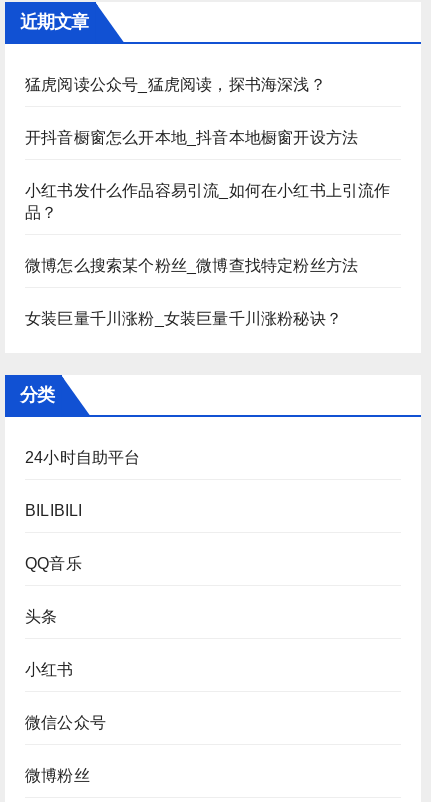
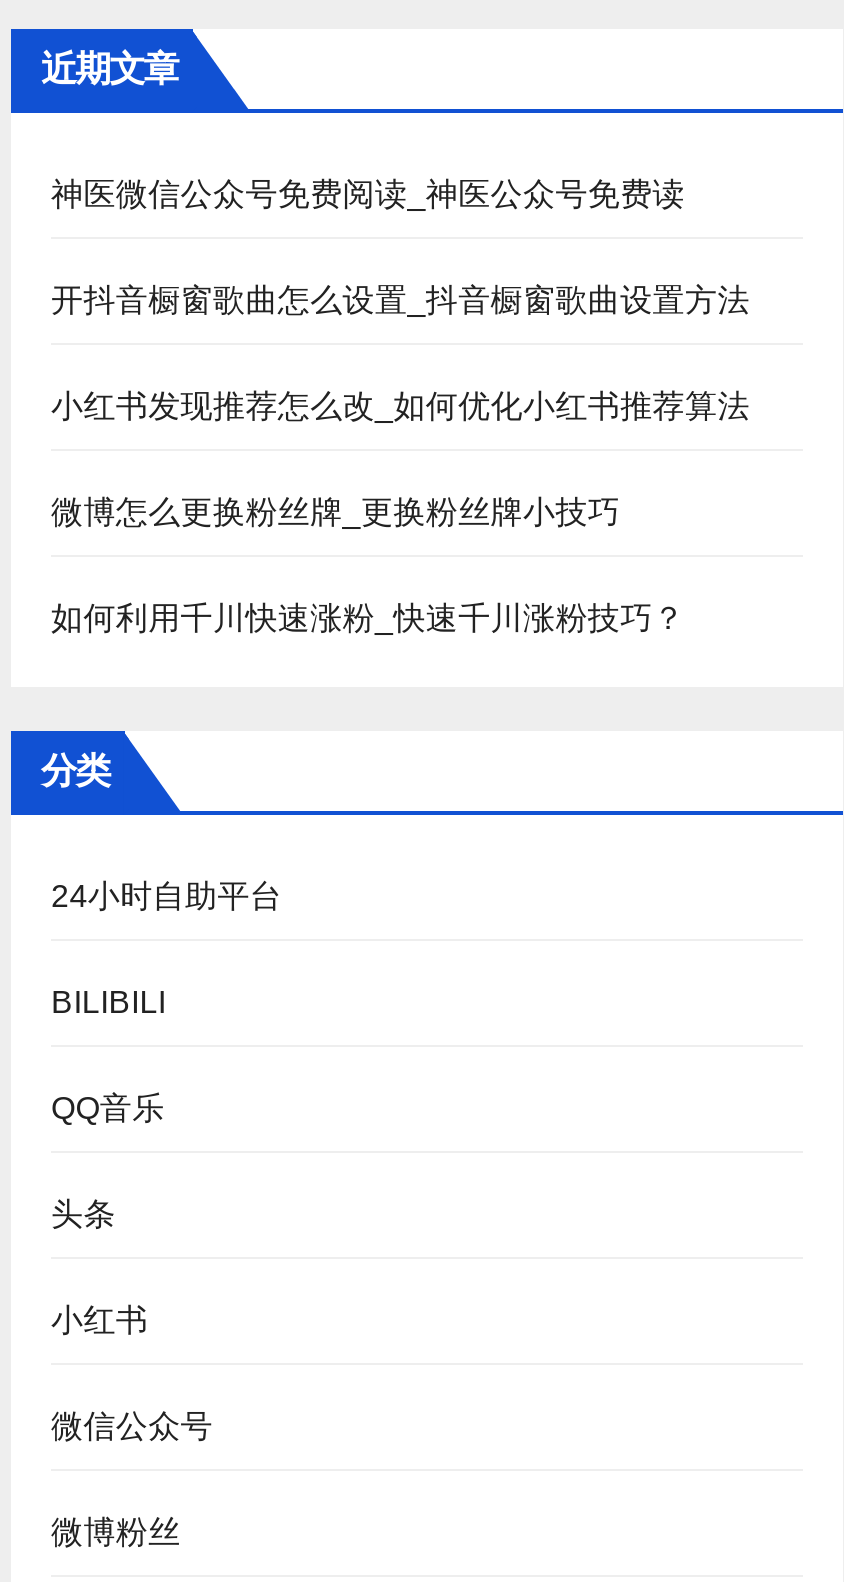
[25,76,326,93] 猛虎阅读公众号_猛虎阅读，探书海深浅？ -> [51,178,685,212] 神医微信公众号免费阅读_神医公众号免费读
[25,129,358,146] 开抖音橱窗怎么开本地_抖音本地橱窗开设方法 -> [51,284,750,318] 开抖音橱窗歌曲怎么设置_抖音橱窗歌曲设置方法
[25,182,391,221] 小红书发什么作品容易引流_如何在小红书上引流作 | 品？ -> [51,390,750,424] 小红书发现推荐怎么改_如何优化小红书推荐算法
[25,257,358,274] 微博怎么搜索某个粉丝_微博查找特定粉丝方法 -> [51,496,620,530] 微博怎么更换粉丝牌_更换粉丝牌小技巧
[25,310,342,327] 女装巨量千川涨粉_女装巨量千川涨粉秘诀？ -> [51,602,685,636] 如何利用千川快速涨粉_快速千川涨粉技巧？

